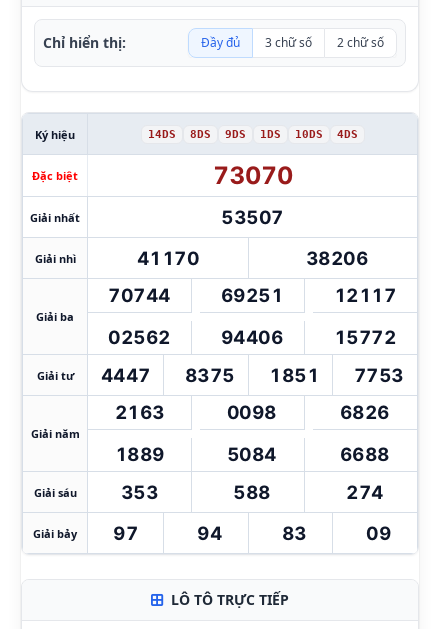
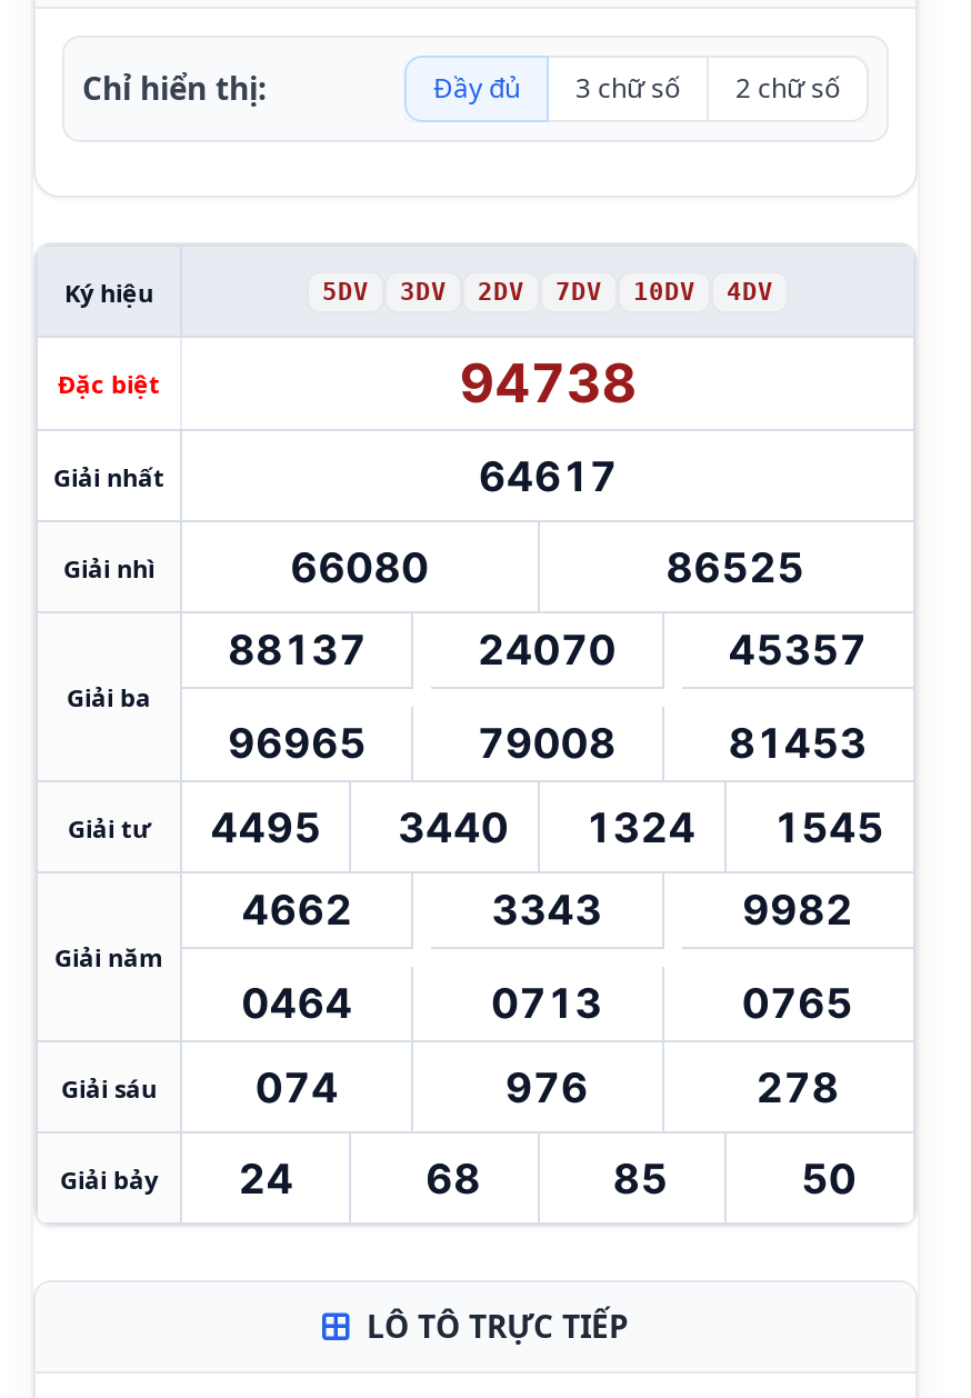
[147,127,357,140] 14DS | 8DS | 9DS | 1DS | 10DS | 4DS -> [322,277,773,306] 5DV | 3DV | 2DV | 7DV | 10DV | 4DV
[212,161,292,190] 73070 -> [459,351,637,416] 94738
[221,205,284,227] 535 07 -> [478,450,617,499] 646 17
[136,246,199,268] 41170 -> [290,541,429,590] 66080
[305,246,368,268] 38206 -> [665,541,804,590] 86525
[108,284,171,306] 707 44 -> [228,625,366,673] 881 37
[221,284,283,306] 69251 -> [477,625,616,673] 24070
[334,284,396,306] 12117 -> [728,625,867,673] 45357
[108,326,171,348] 02562 -> [228,718,366,767] 96965
[221,326,283,348] 94406 -> [477,718,616,767] 79008
[334,326,396,348] 15772 -> [728,718,867,767] 81453
[101,363,151,385] 4447 -> [210,801,321,850] 4495
[185,363,235,385] 8375 -> [398,801,509,850] 3440
[269,363,319,385] 1851 -> [585,801,696,850] 1324
[354,363,404,385] 7753 -> [773,801,884,850] 1545
[115,401,165,423] 2163 -> [242,885,353,933] 4662
[227,401,277,423] 0098 -> [491,885,602,933] 3343
[340,401,390,423] 6826 -> [742,885,853,933] 9982
[115,443,165,465] 1889 -> [242,978,353,1027] 0464
[227,443,277,465] 50 84 -> [491,978,602,1027] 07 13
[340,443,390,465] 6688 -> [742,978,853,1027] 0765
[121,480,158,502] 353 -> [255,1061,339,1110] 074
[233,480,271,502] 588 -> [505,1061,588,1110] 976
[346,480,384,502] 274 -> [756,1061,839,1110] 278
[113,521,138,543] 97 -> [238,1152,294,1201] 24
[197,521,222,543] 94 -> [425,1152,481,1201] 68
[282,521,307,543] 83 -> [612,1152,668,1201] 85
[366,521,391,543] 09 -> [801,1152,856,1201] 50

